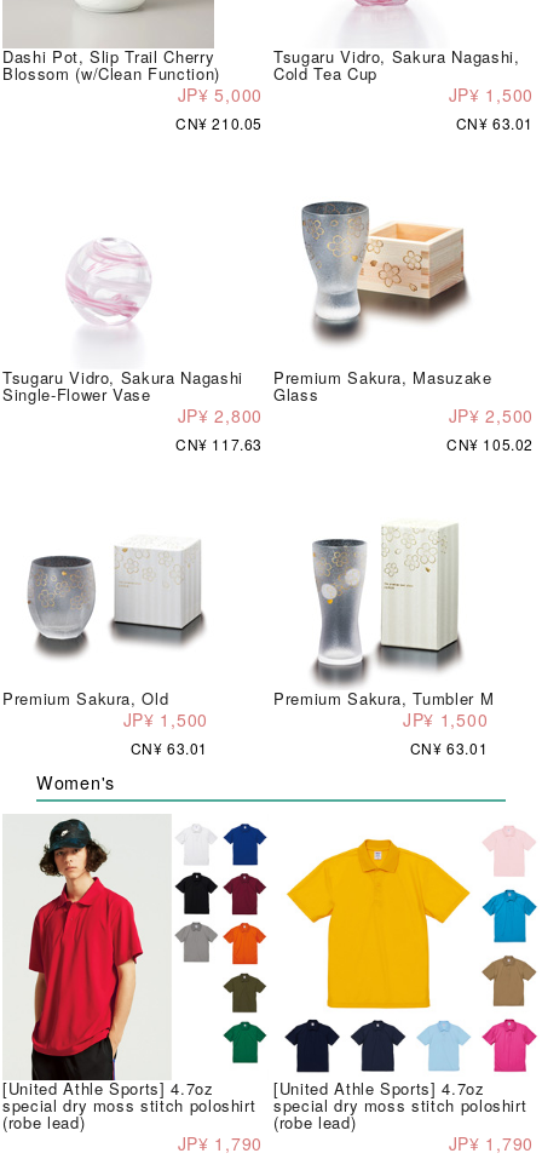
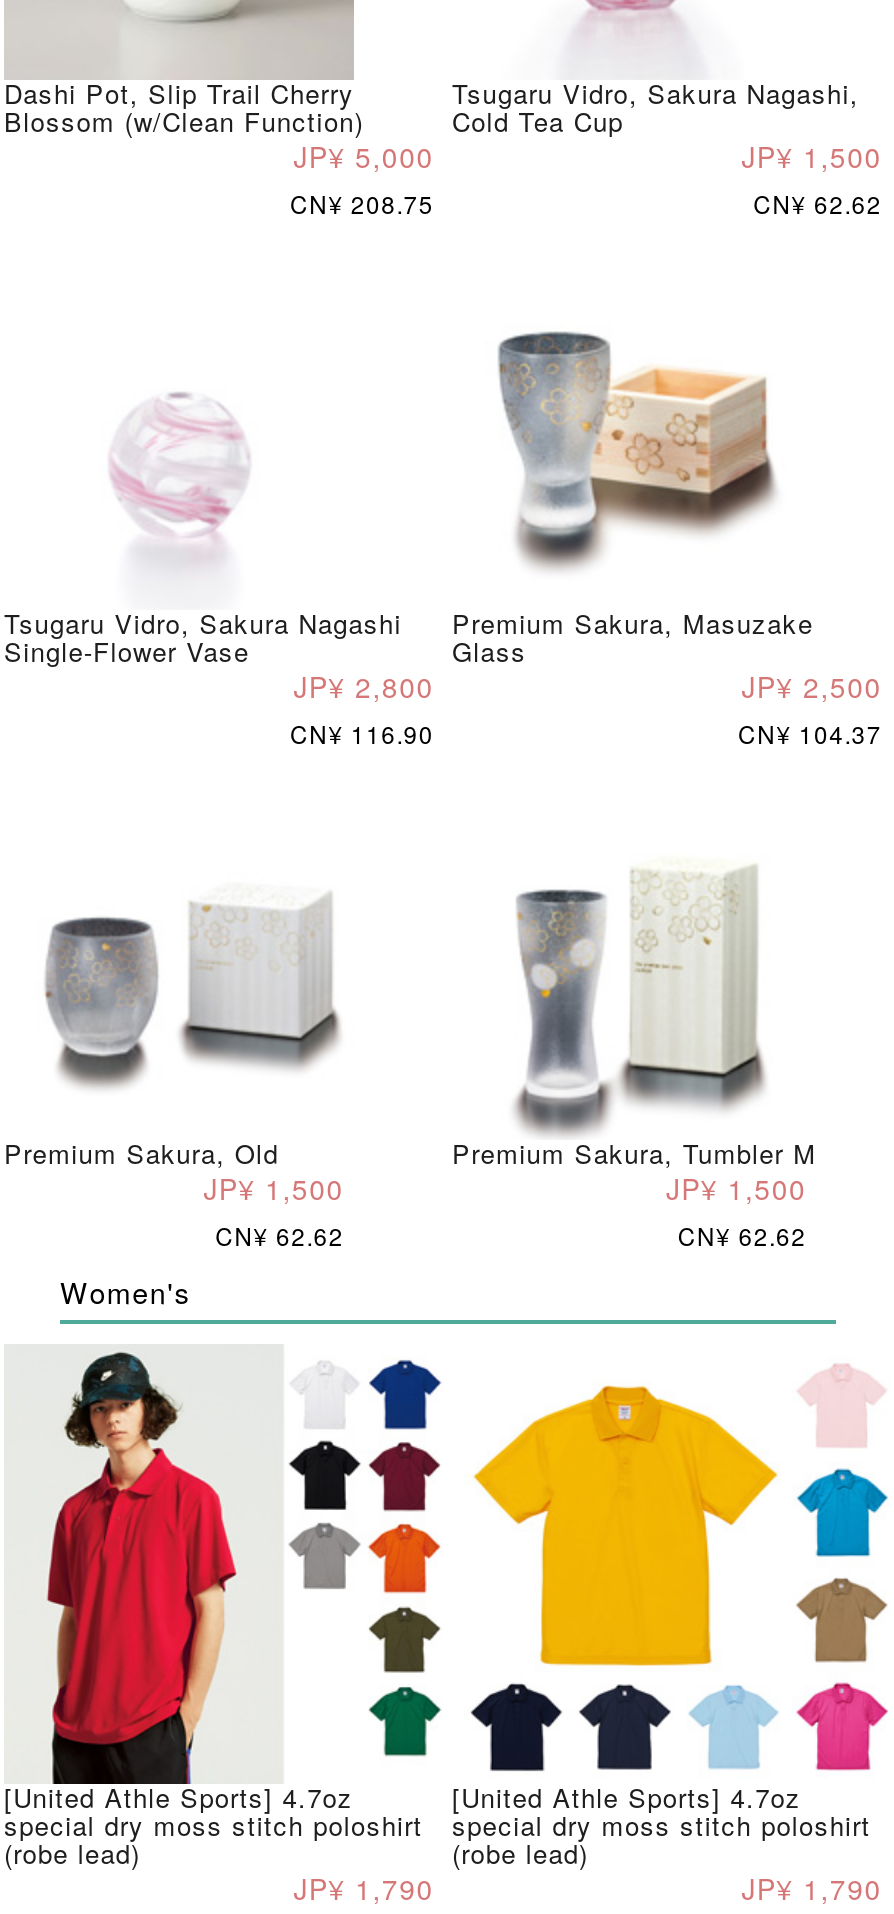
[175,112,263,133] CN¥ 210.05 -> [290,185,434,219] CN¥ 208.75
[456,112,534,133] CN¥ 63.01 -> [753,185,882,219] CN¥ 62.62
[175,433,263,454] CN¥ 117.63 -> [290,715,434,749] CN¥ 116.90
[446,433,534,454] CN¥ 105.02 -> [738,715,882,749] CN¥ 104.37
[130,737,208,758] CN¥ 63.01 -> [215,1217,344,1251] CN¥ 62.62
[410,737,488,758] CN¥ 63.01 -> [678,1217,806,1251] CN¥ 62.62

